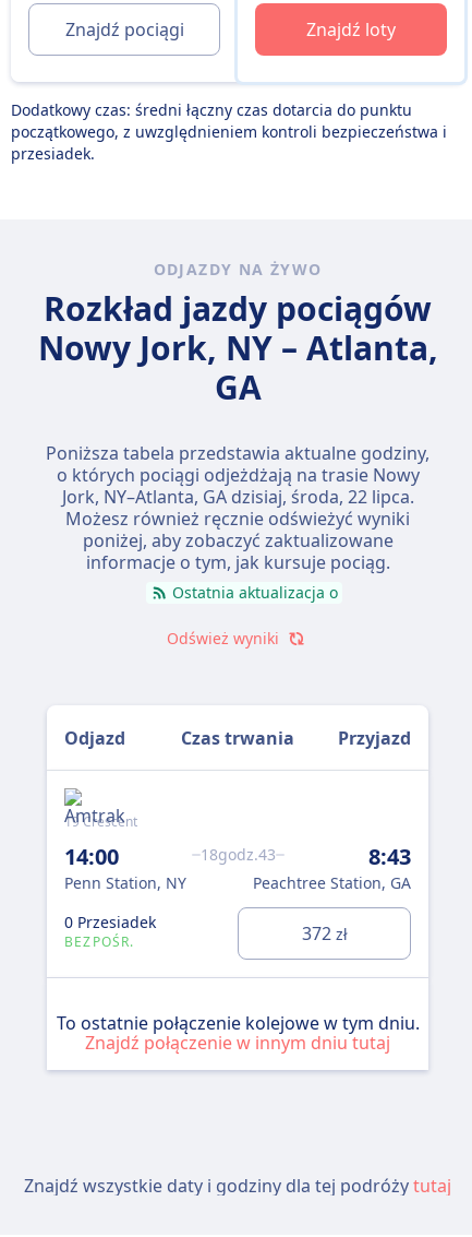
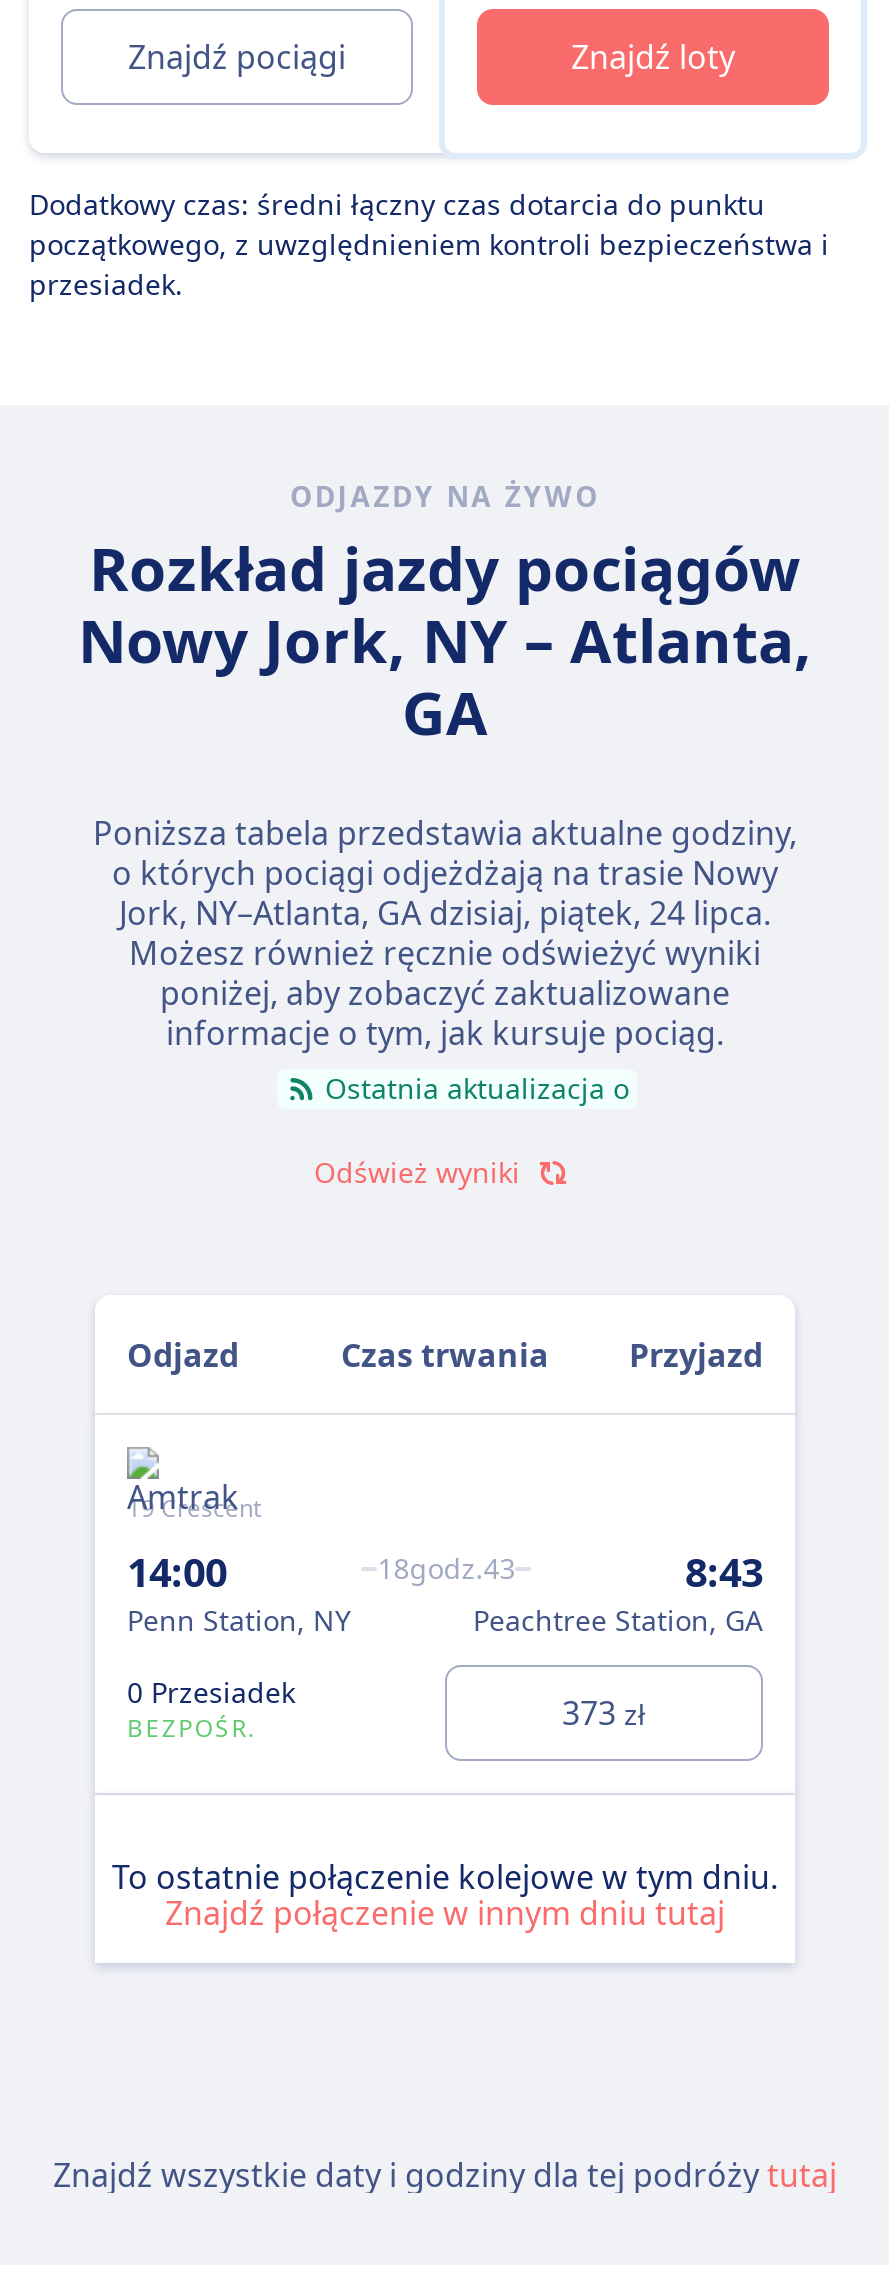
[62,485,414,509] Jork, NY–Atlanta, GA dzisiaj, środa, 22 lipca. -> [119,891,771,935] Jork, NY–Atlanta, GA dzisiaj, piątek, 24 lipca.
[301,921,347,945] 372 zł -> [562,1690,646,1734] 373 zł

